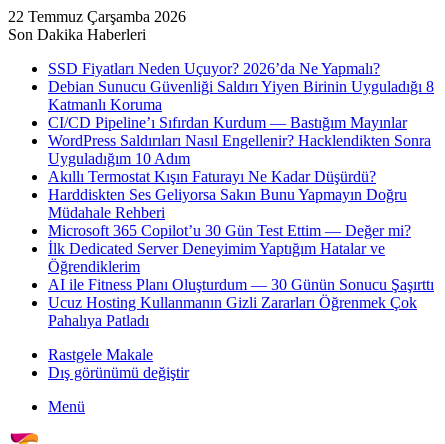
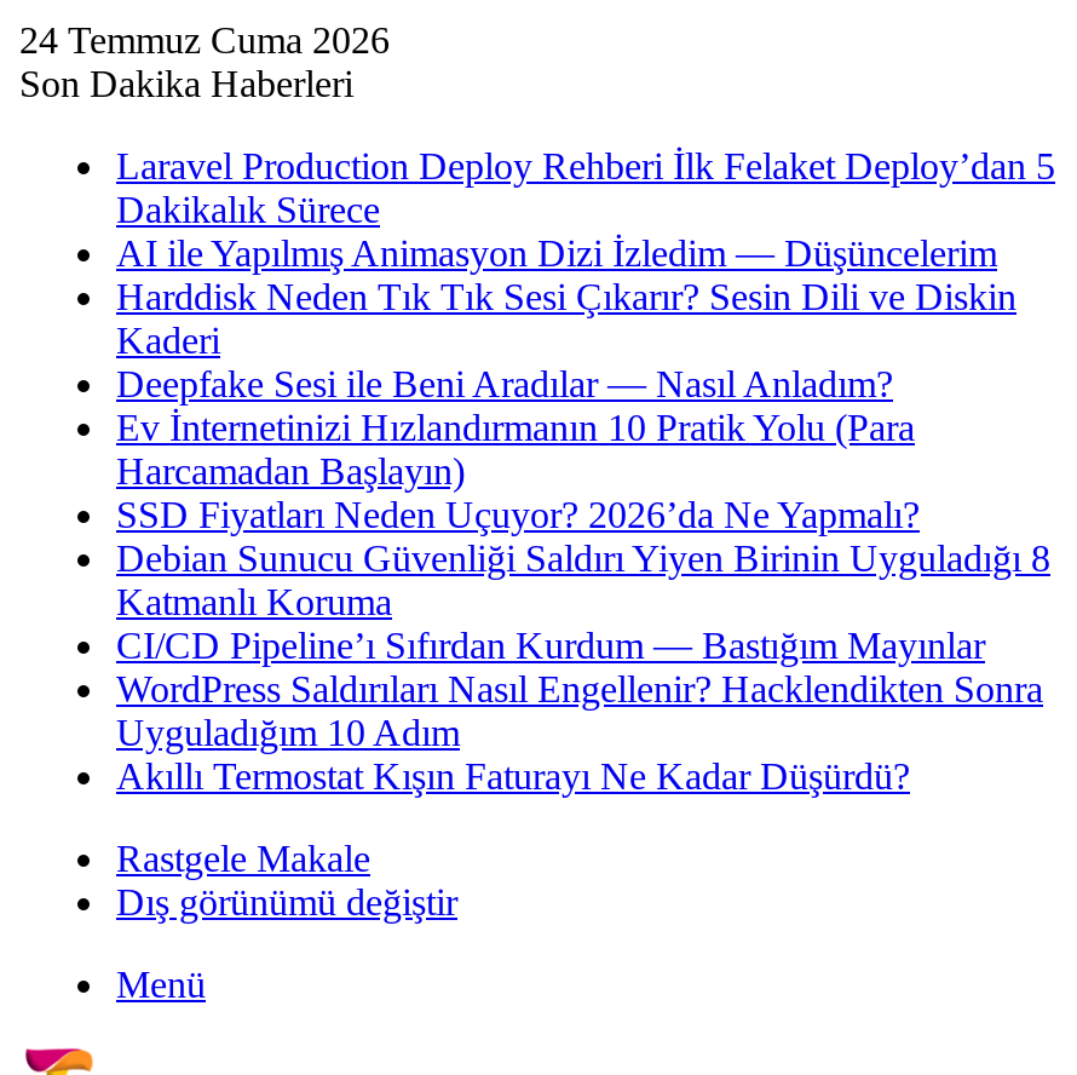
[8,8,186,25] 22 Temmuz Çarşamba 2026 -> [19,19,390,61] 24 Temmuz Cuma 2026
none -> [116,145,1055,491] Laravel Production Deploy Rehberi İlk Felaket Deploy’dan 5 | Dakikalık Sürece | AI ile Yapılmış Animasyon Dizi İzledim — Düşüncelerim | Harddisk Neden Tık Tık Sesi Çıkarır? Sesin Dili ve Diskin | Kaderi | Deepfake Sesi ile Beni Aradılar — Nasıl Anladım? | Ev İnternetinizi Hızlandırmanın 10 Pratik Yolu (Para | Harcamadan Başlayın)
moved [48,60,434,185] -> [116,494,1050,797]: SSD Fiyatları Neden Uçuyor? 2026’da Ne Yapmalı? | Debian Sunucu Güvenliği Saldırı Yiyen Birinin Uyguladığı 8 | Katmanlı Koruma | CI/CD Pipeline’ı Sıfırdan Kurdum — Bastığım Mayınlar | WordPress Saldırıları Nasıl Engellenir? Hacklendikten Sonra | Uyguladığım 10 Adım | Akıllı Termostat Kışın Faturayı Ne Kadar Düşürdü?
[48,186,434,329] Harddiskten Ses Geliyorsa Sakın Bunu Yapmayın Doğru | Müdahale Rehberi | Microsoft 365 Copilot’u 30 Gün Test Ettim — Değer mi? | İlk Dedicated Server Deneyimim Yaptığım Hatalar ve | Öğrendiklerim | AI ile Fitness Planı Oluşturdum — 30 Günün Sonucu Şaşırttı | Ucuz Hosting Kullanmanın Gizli Zararları Öğrenmek Çok | Pahalıya Patladı -> none

